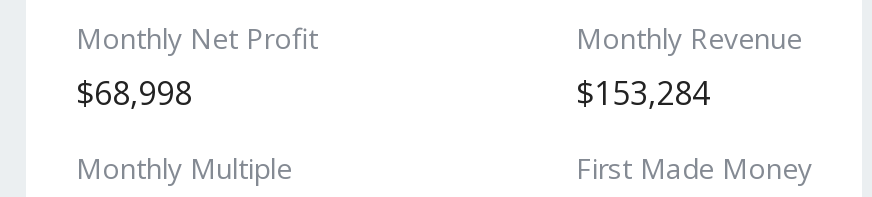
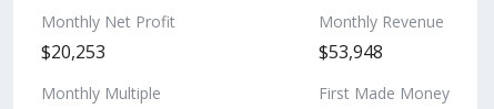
[76,71,192,115] $68,998 -> [41,40,105,64] $20,253
[576,71,710,115] $153,284 -> [319,40,383,64] $53,948

